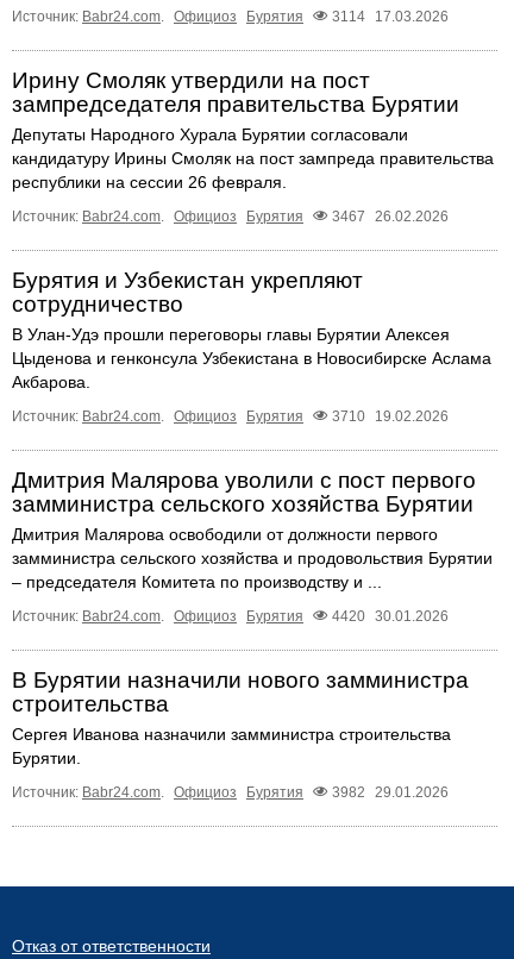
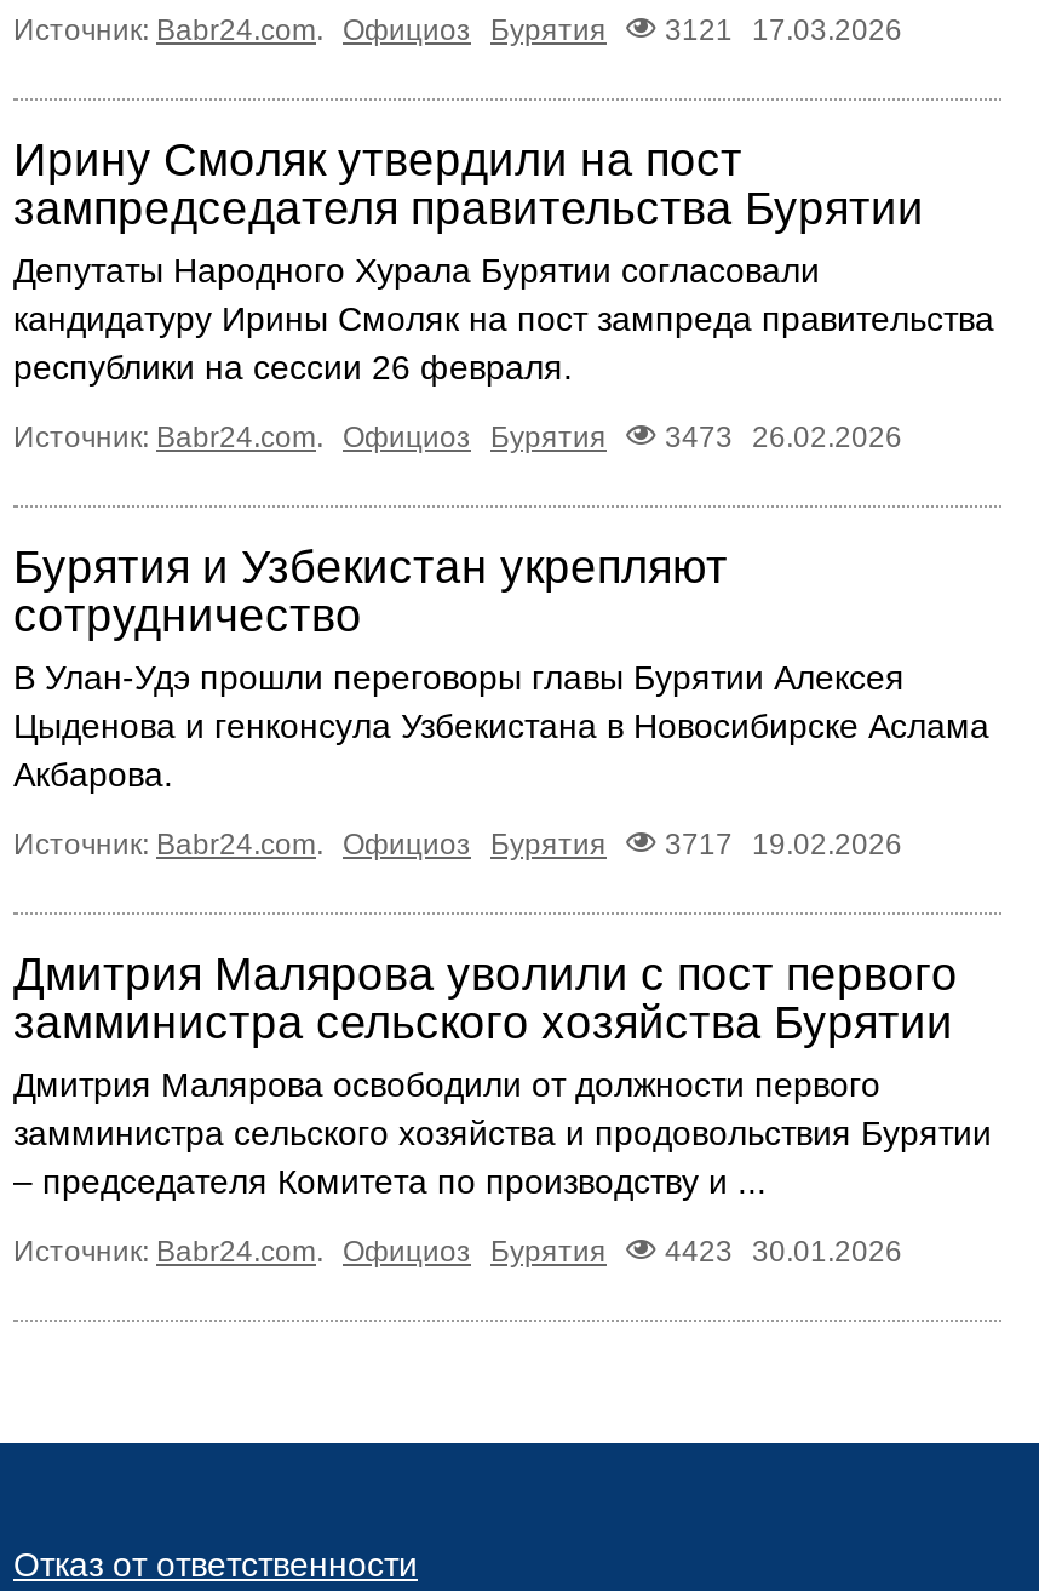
[12,8,449,25] Источник: Babr24.com. Официоз Бурятия 3114 17.03.2026 -> [13,13,902,47] Источник: Babr24.com. Официоз Бурятия 3121 17.03.2026
[12,208,449,225] Источник: Babr24.com. Официоз Бурятия 3467 26.02.2026 -> [13,421,902,455] Источник: Babr24.com. Официоз Бурятия 3473 26.02.2026
[12,408,449,425] Источник: Babr24.com. Официоз Бурятия 3710 19.02.2026 -> [13,828,902,862] Источник: Babr24.com. Официоз Бурятия 3717 19.02.2026
[12,608,469,801] 4420 30.01.2026 | В Бурятии назначили нового замминистра | строительства | Сергея Иванова назначили замминистра строительства | Бурятии. | Источник: Babr24.com. Официоз Бурятия | 3982 29.01.2026 -> [665,1235,902,1269] 4423 30.01.2026

